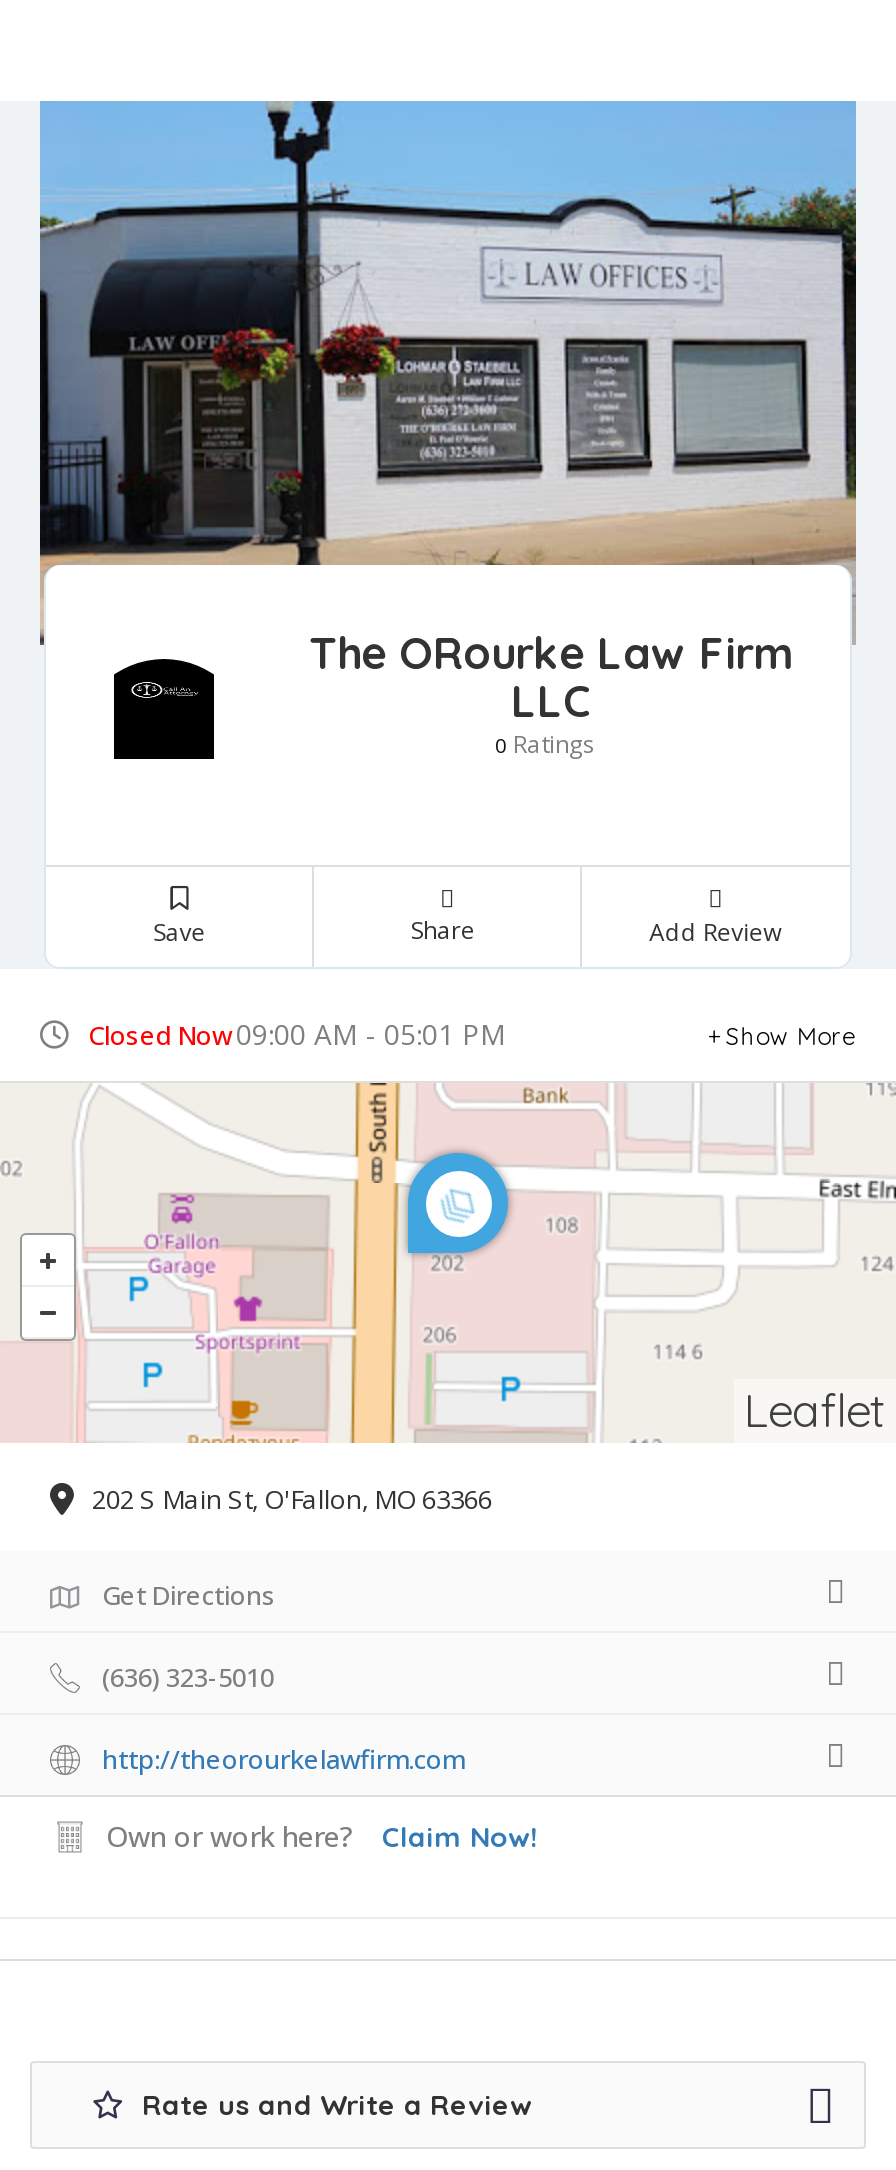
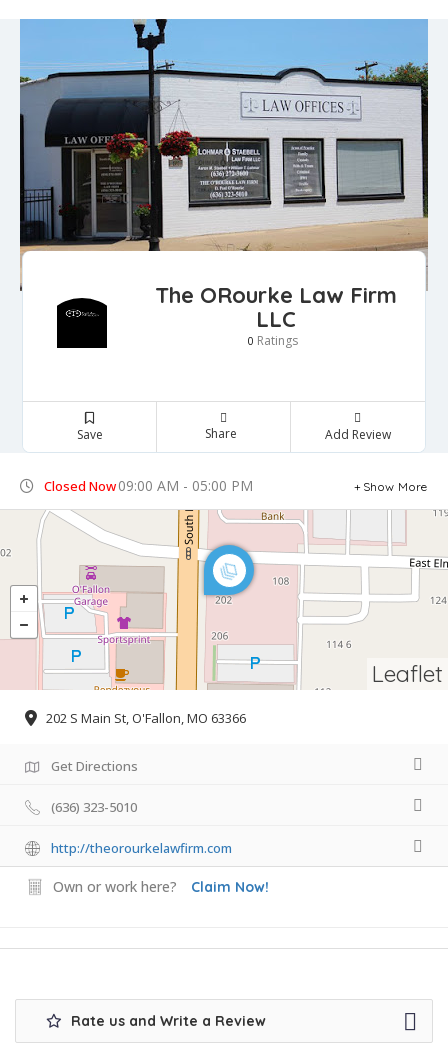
[88,1015,506,1053] Closed Now 09:00 AM - 05:01 PM -> [44,476,253,495] Closed Now 09:00 AM - 05:00 PM

